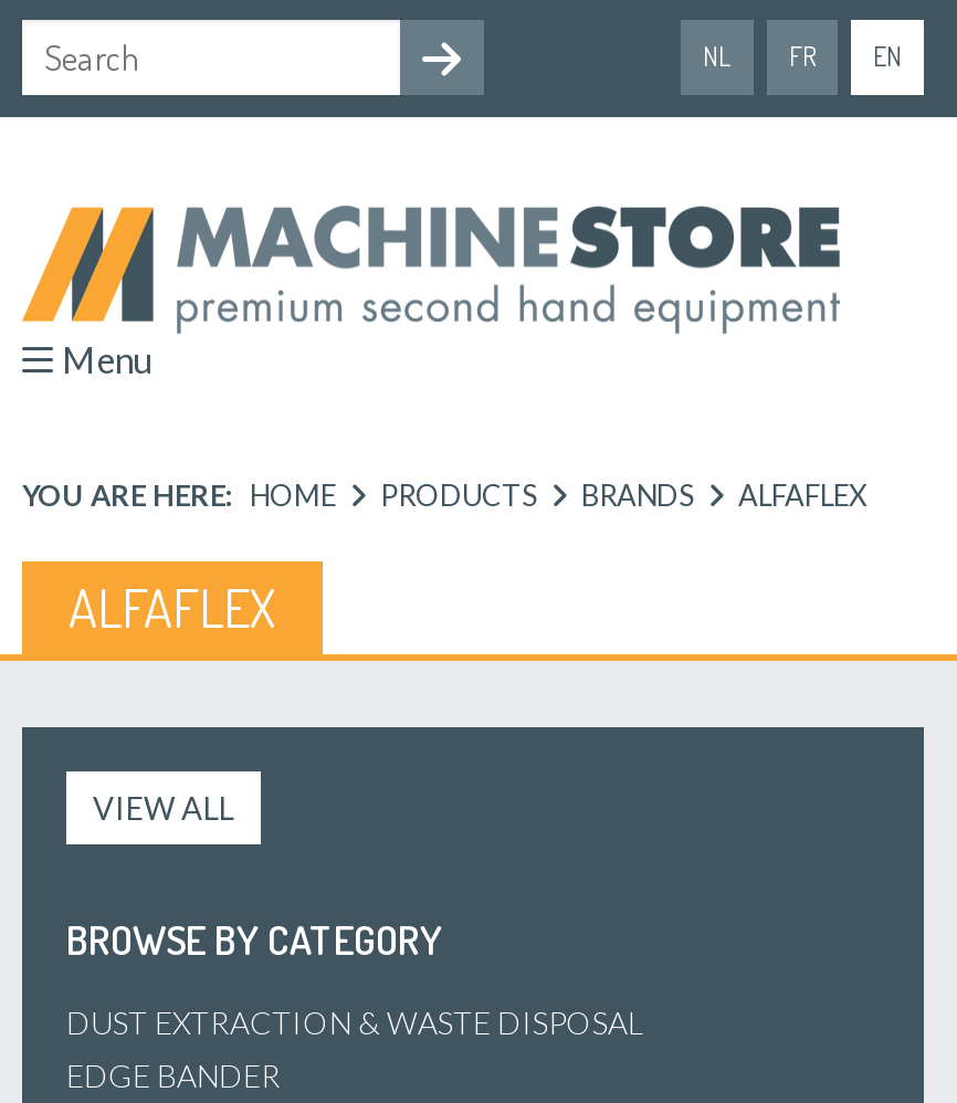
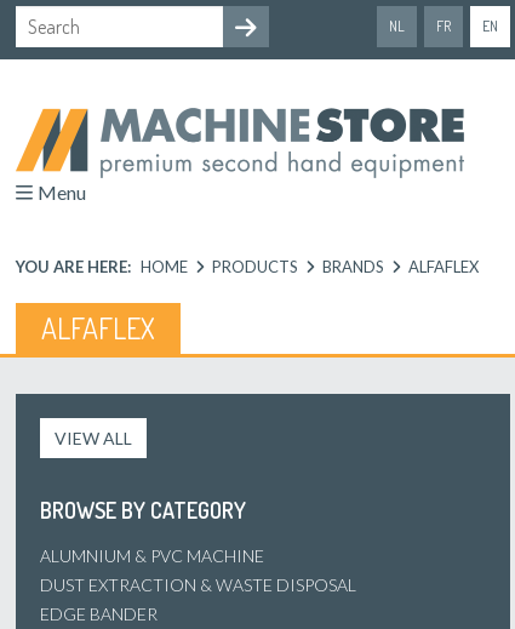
none -> [40,545,264,566] ALUMNIUM & PVC MACHINE

